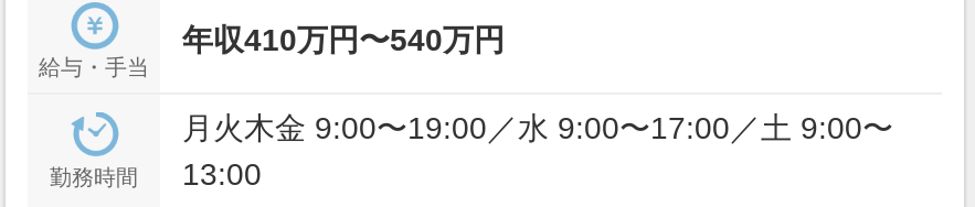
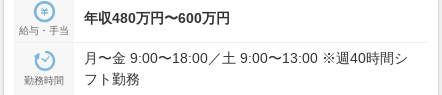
[182,21,505,56] 年収410万円〜540万円 -> [84,10,230,26] 年収480万円〜600万円
[182,109,893,191] 月火木金 9:00〜19:00／水 9:00〜17:00／土 9:00〜 | 13:00 -> [84,50,408,87] 月〜金 9:00〜18:00／土 9:00〜13:00 ※週40時間シ | フト勤務

